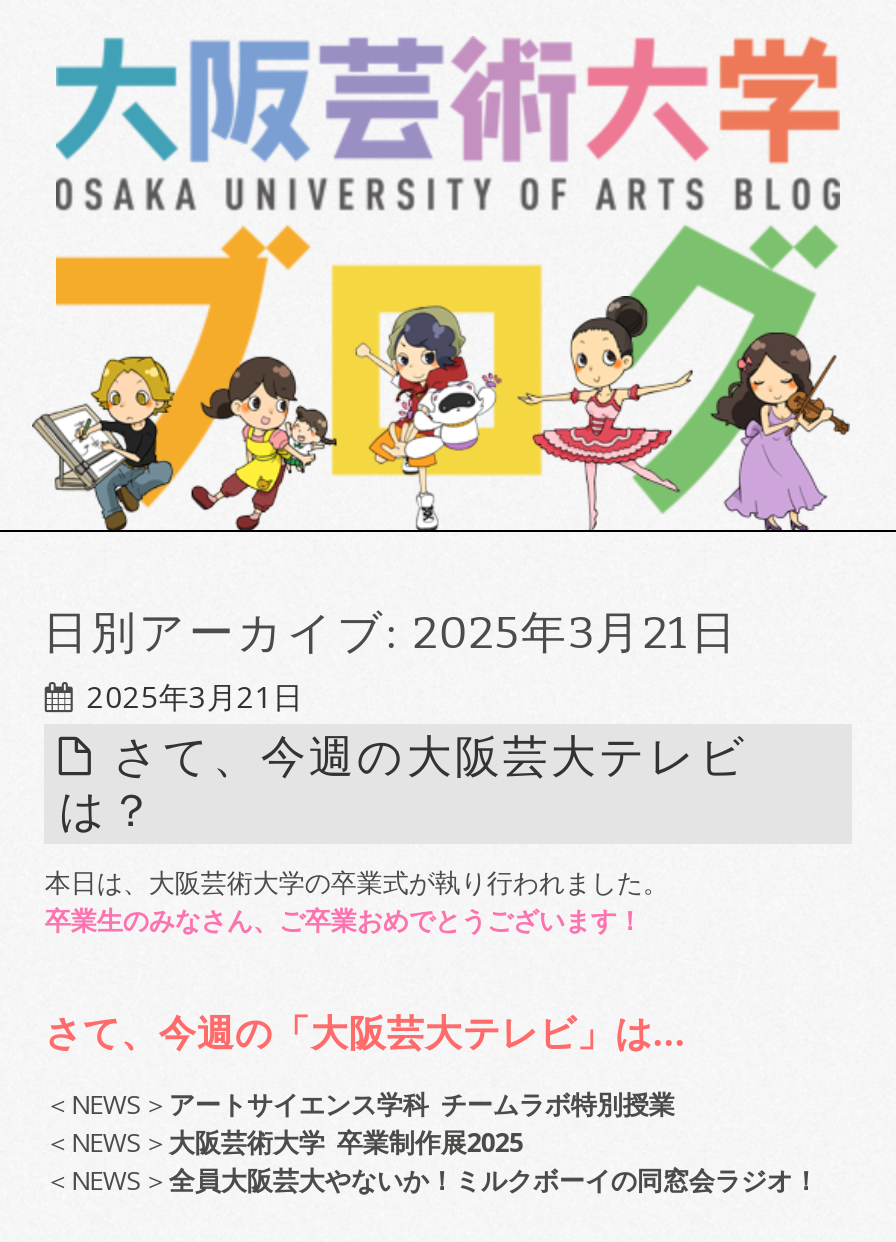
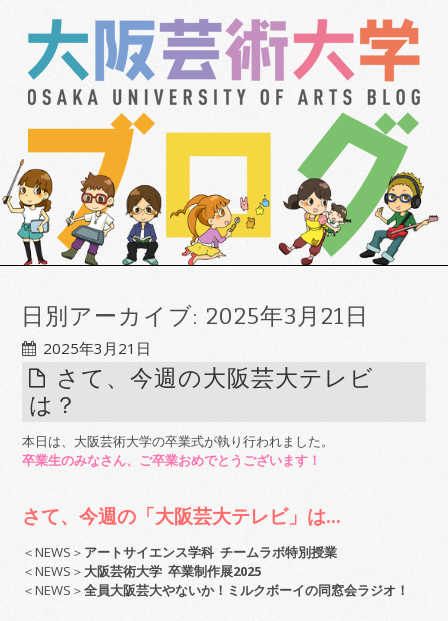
[6,294,876,532] [image] -> [3,148,439,266] [image]

